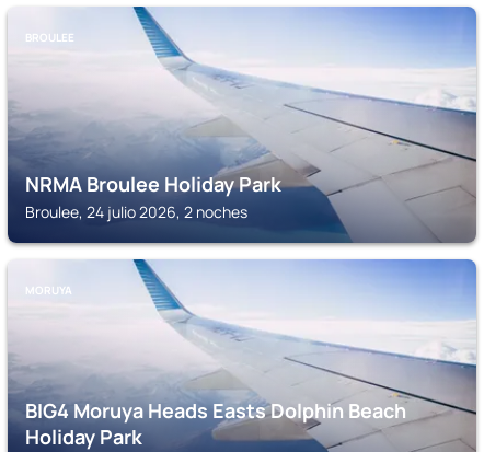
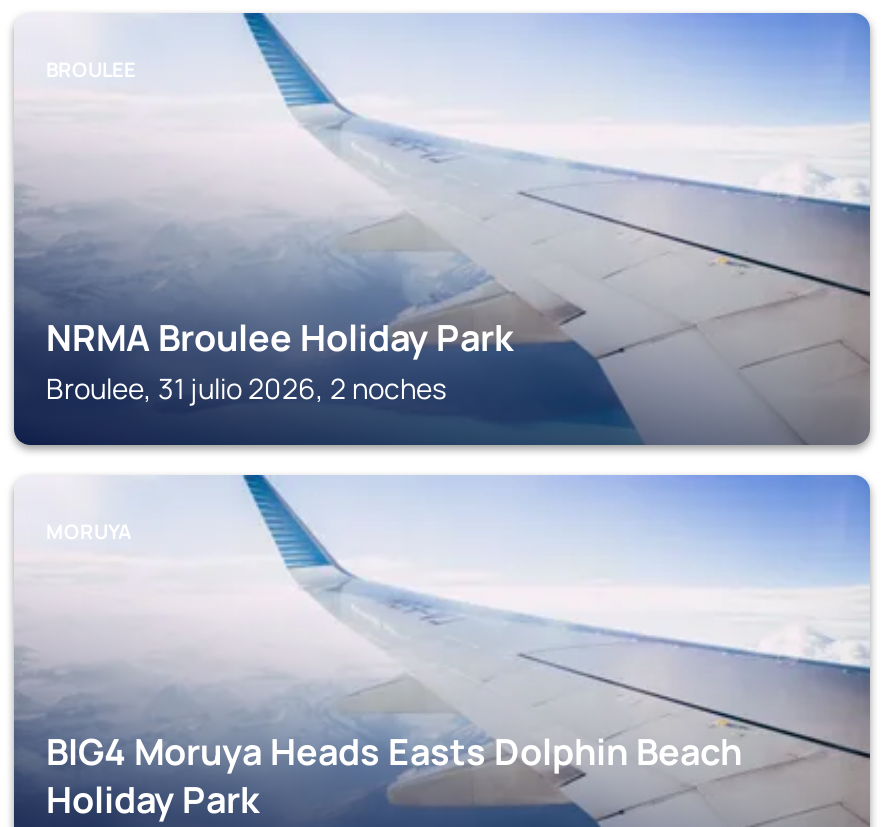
[25,201,247,222] Broulee, 24 julio 2026, 2 noches -> [46,369,446,407] Broulee, 31 julio 2026, 2 noches

